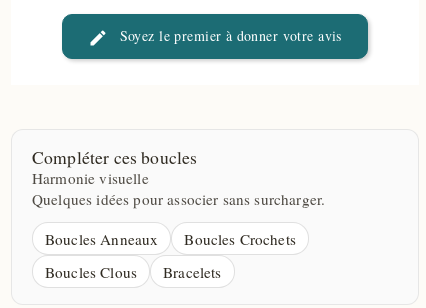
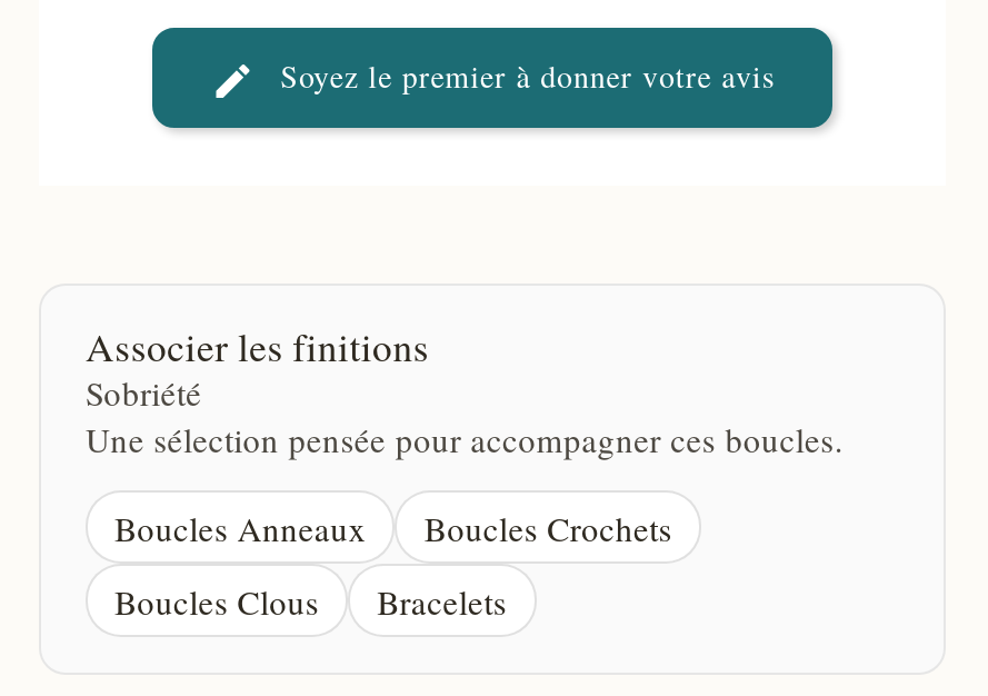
[32,145,325,209] Compléter ces boucles | Harmonie visuelle | Quelques idées pour associer sans surcharger. -> [86,320,844,463] Associer les finitions | Sobriété | Une sélection pensée pour accompagner ces boucles.

